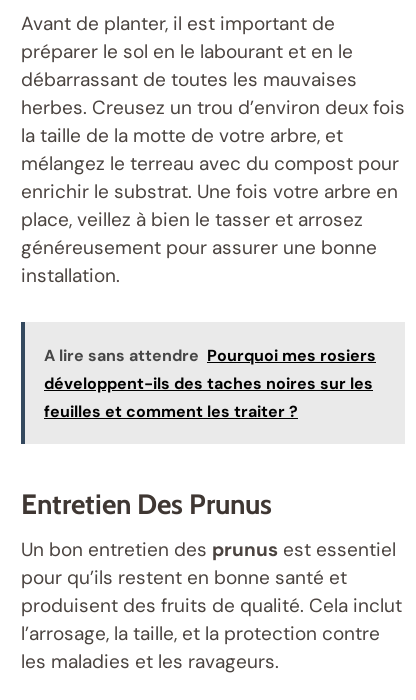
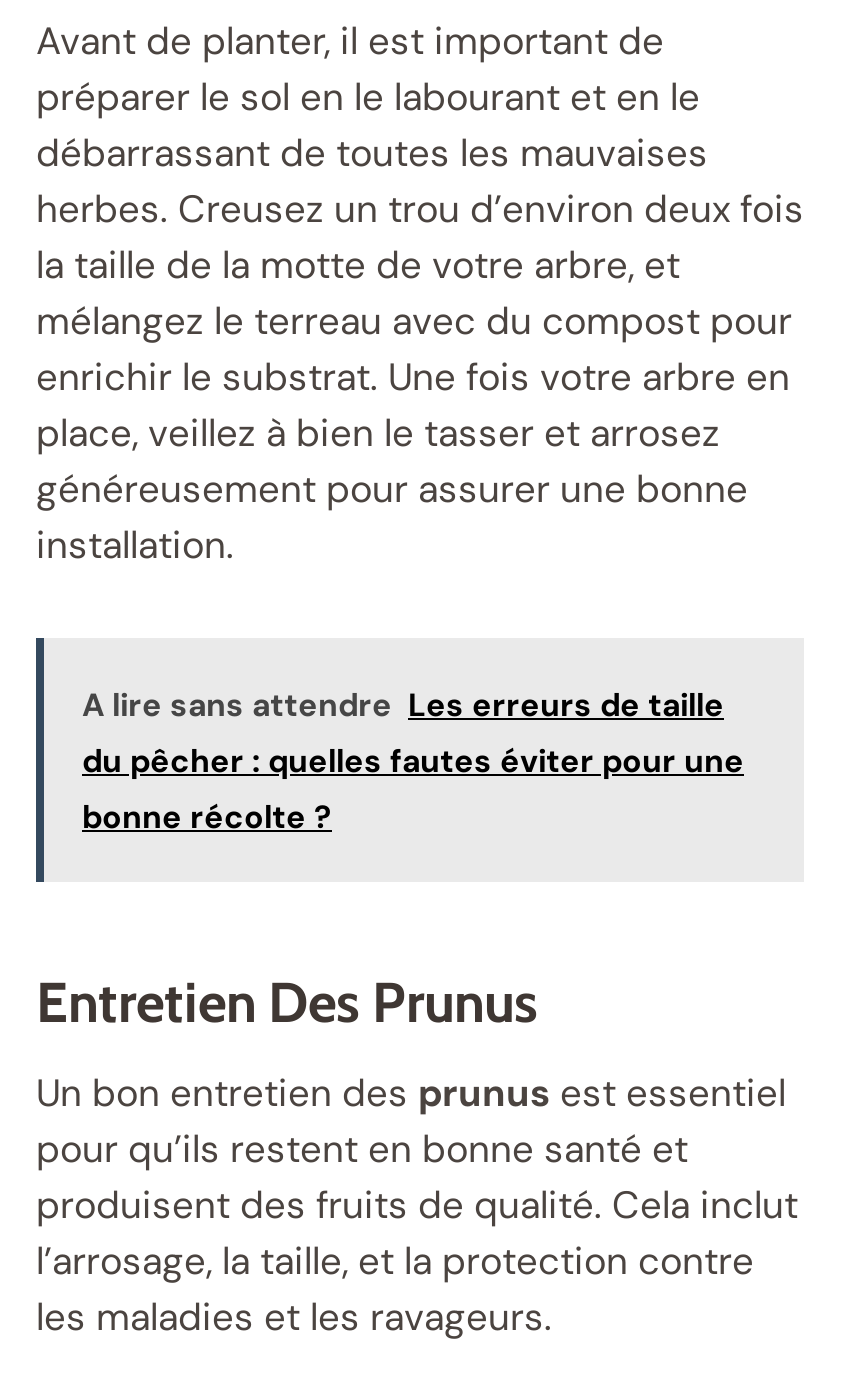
[44,345,376,422] A lire sans attendre Pourquoi mes rosiers | développent-ils des taches noires sur les | feuilles et comment les traiter ? -> [82,683,744,837] A lire sans attendre Les erreurs de taille | du pêcher : quelles fautes éviter pour une | bonne récolte ?

